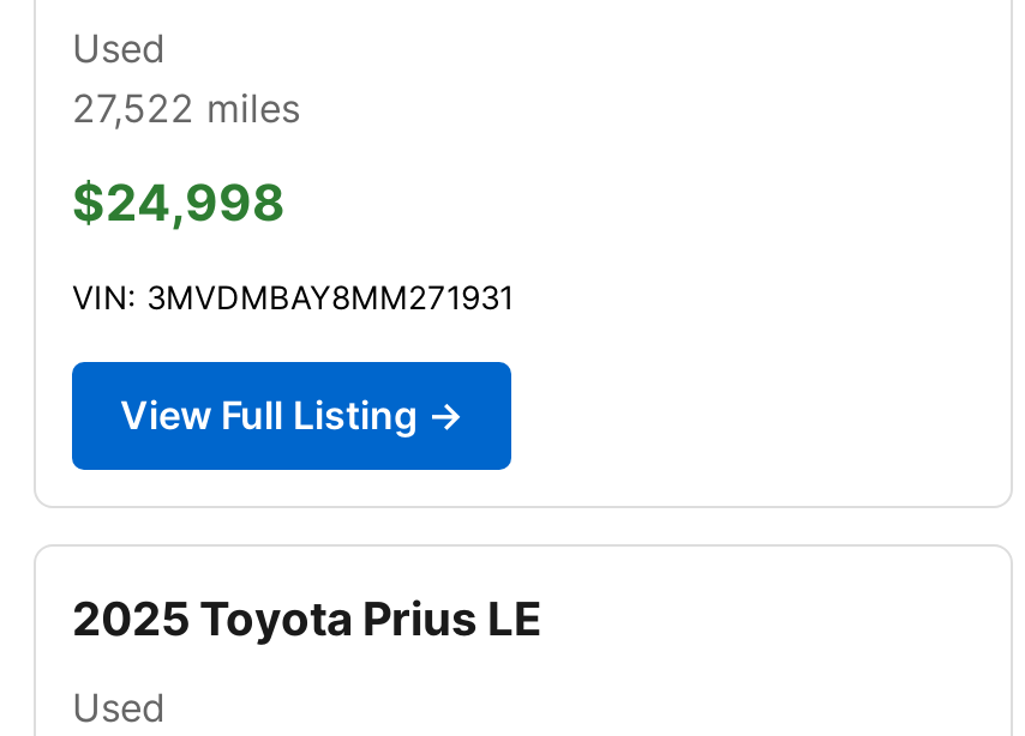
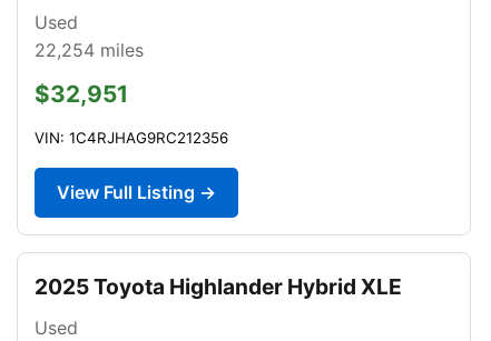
[72,84,300,132] 27,522 miles -> [35,39,144,61] 22,254 miles
[72,172,286,232] $24,998 -> [35,80,128,108] $32,951
[72,278,514,316] VIN: 3MVDMBAY8MM271931 -> [35,129,228,147] VIN: 1C4RJHAG9RC212356
[72,590,543,647] 2025 Toyota Prius LE -> [35,273,402,300] 2025 Toyota Highlander Hybrid XLE

